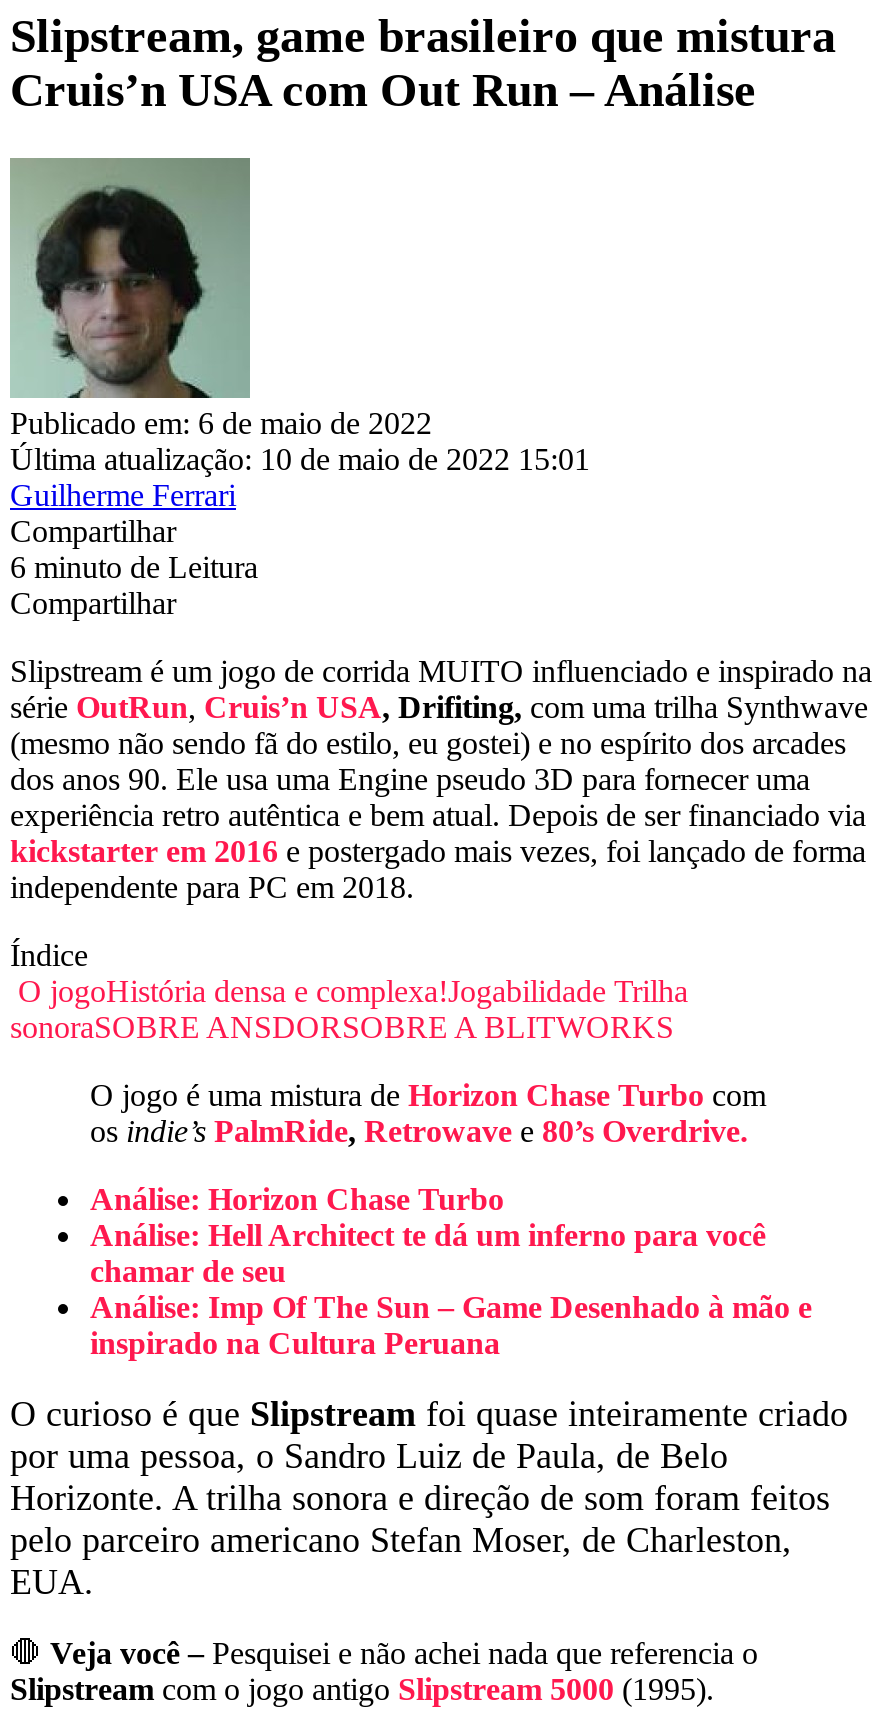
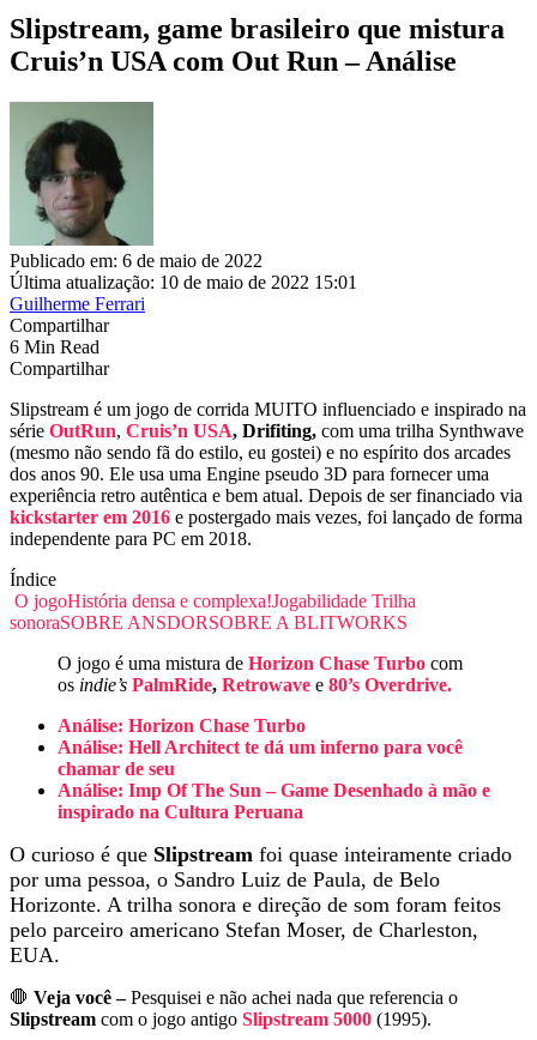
[10,550,258,584] 6 minuto de Leitura -> [10,336,99,357] 6 Min Read

